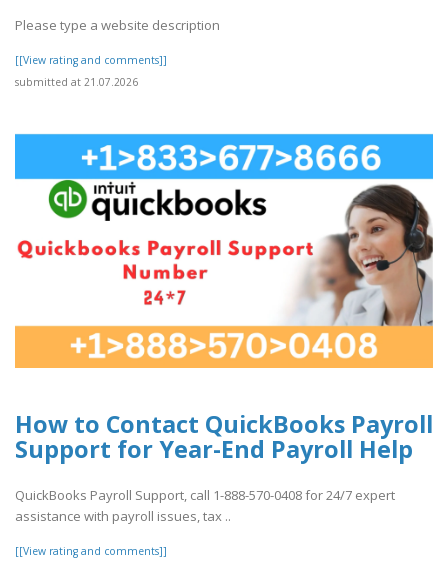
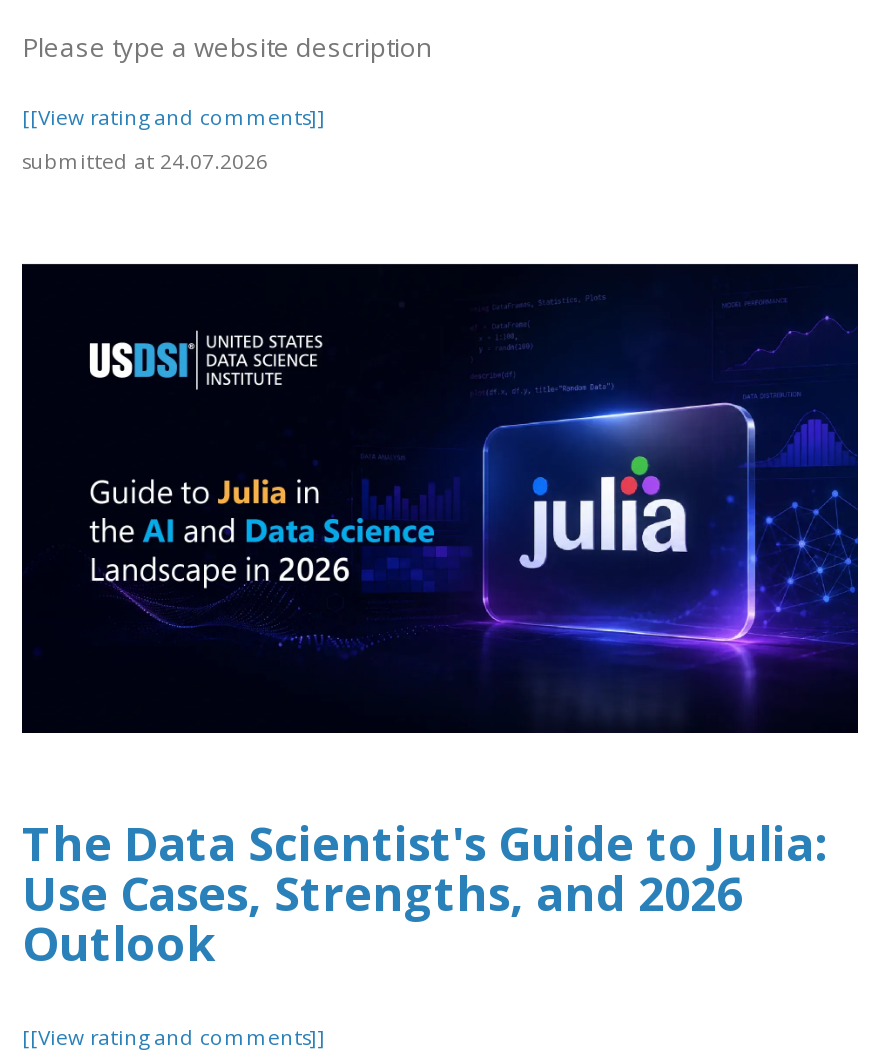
[15,75,138,89] submitted at 21.07.2026 -> [22,146,268,174] submitted at 24.07.2026
[14,133,434,525] [image] | How to Contact QuickBooks Payroll | Support for Year-End Payroll Help | QuickBooks Payroll Support, call 1-888-570-0408 for 24/7 expert | assistance with payroll issues, tax .. -> [20,262,860,975] [image] | The Data Scientist's Guide to Julia: | Use Cases, Strengths, and 2026 | Outlook

